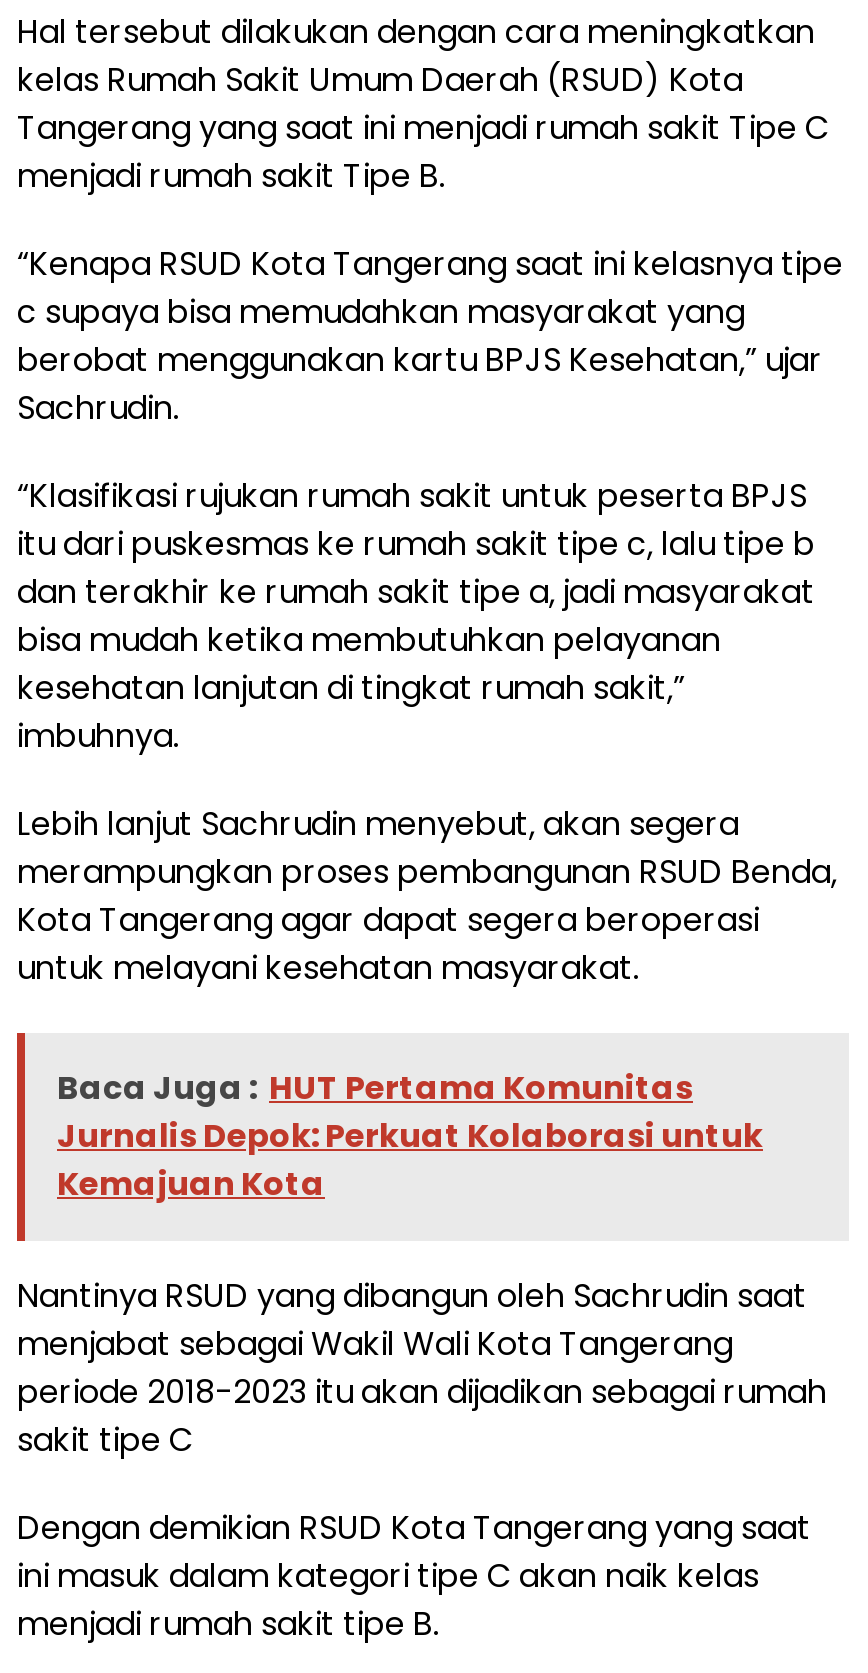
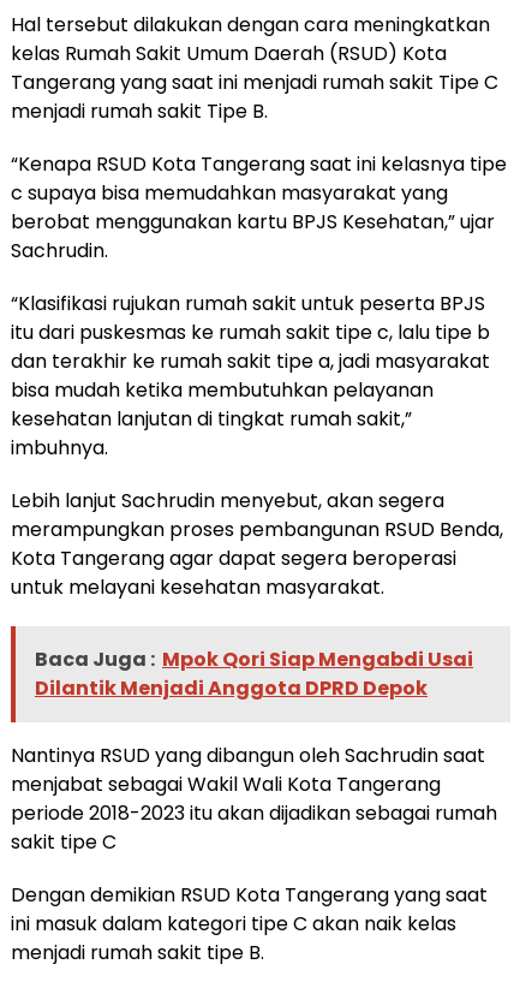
[57,1066,763,1208] Baca Juga : HUT Pertama Komunitas | Jurnalis Depok: Perkuat Kolaborasi untuk | Kemajuan Kota -> [35,646,473,702] Baca Juga : Mpok Qori Siap Mengabdi Usai | Dilantik Menjadi Anggota DPRD Depok

